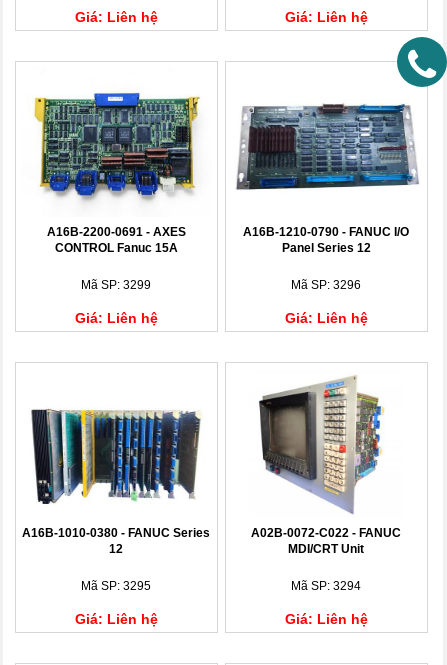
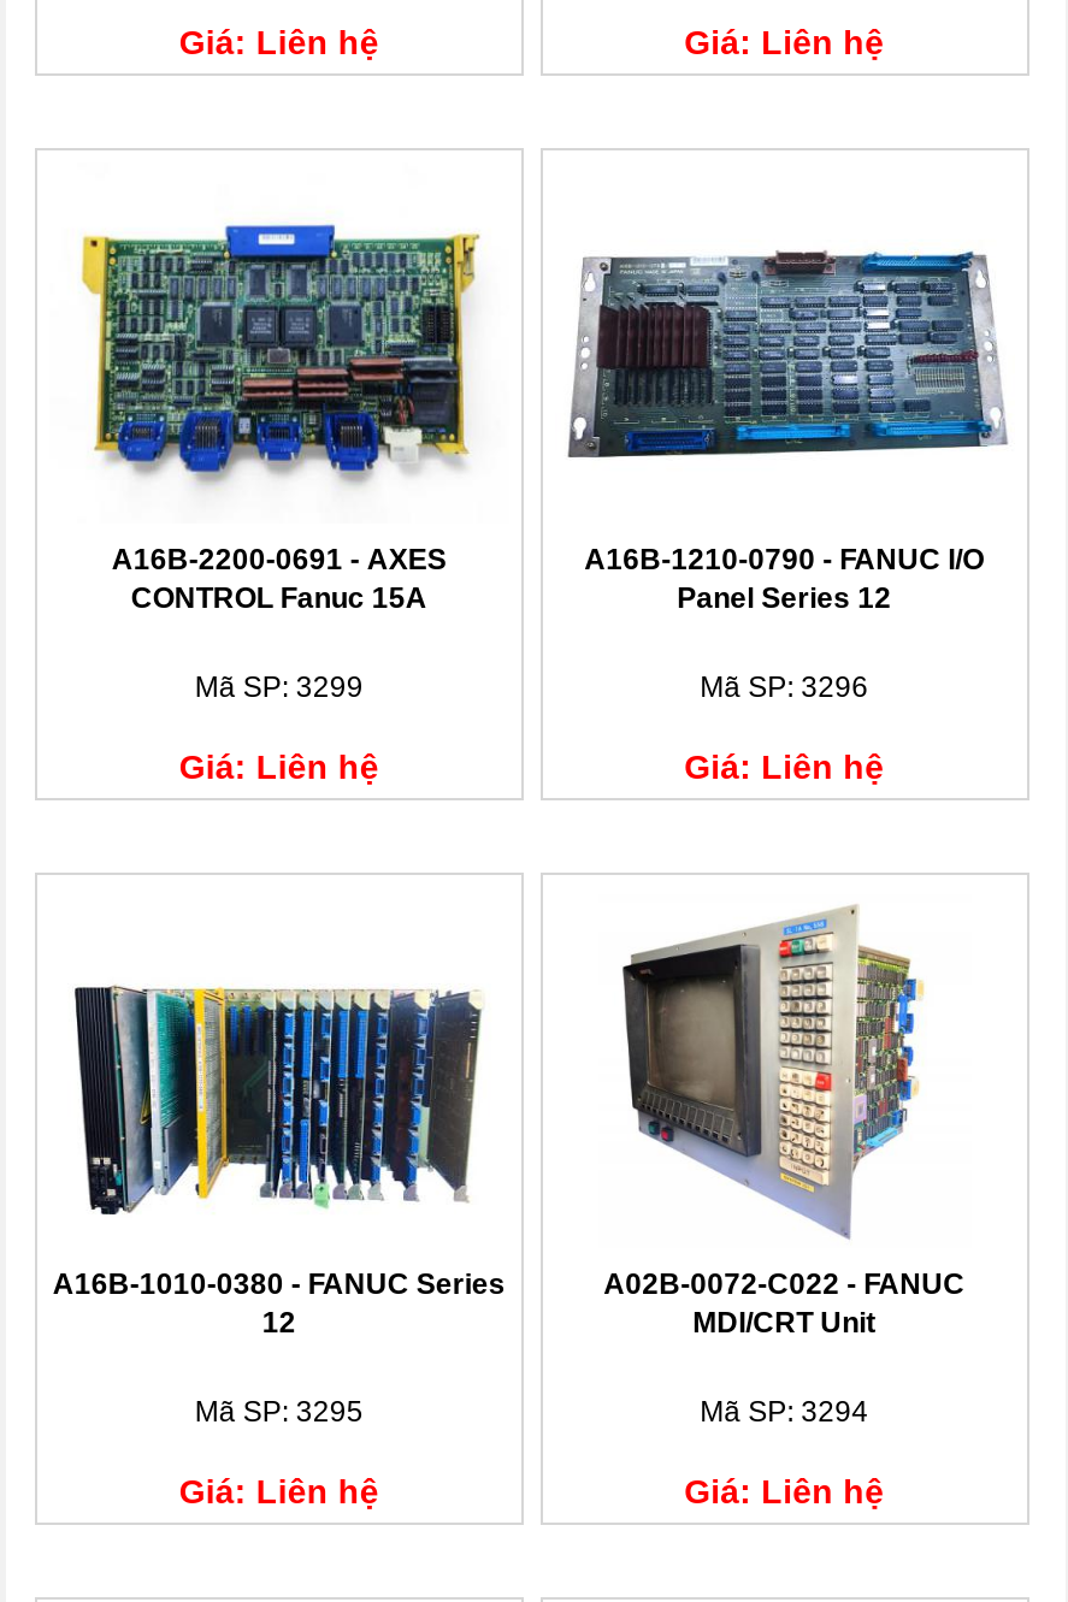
[396,36,444,88] [image] -> none

